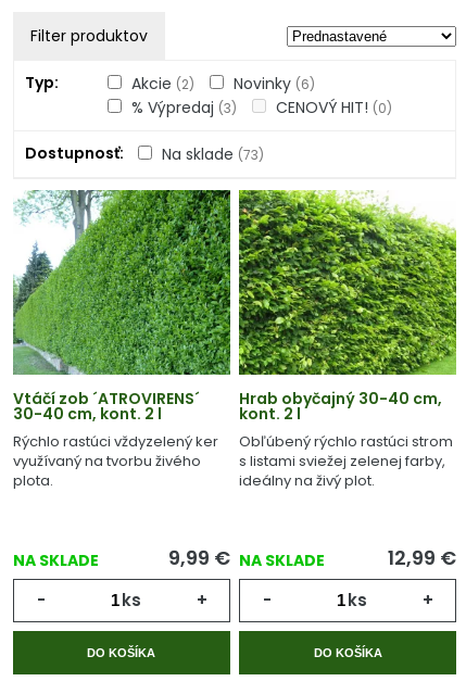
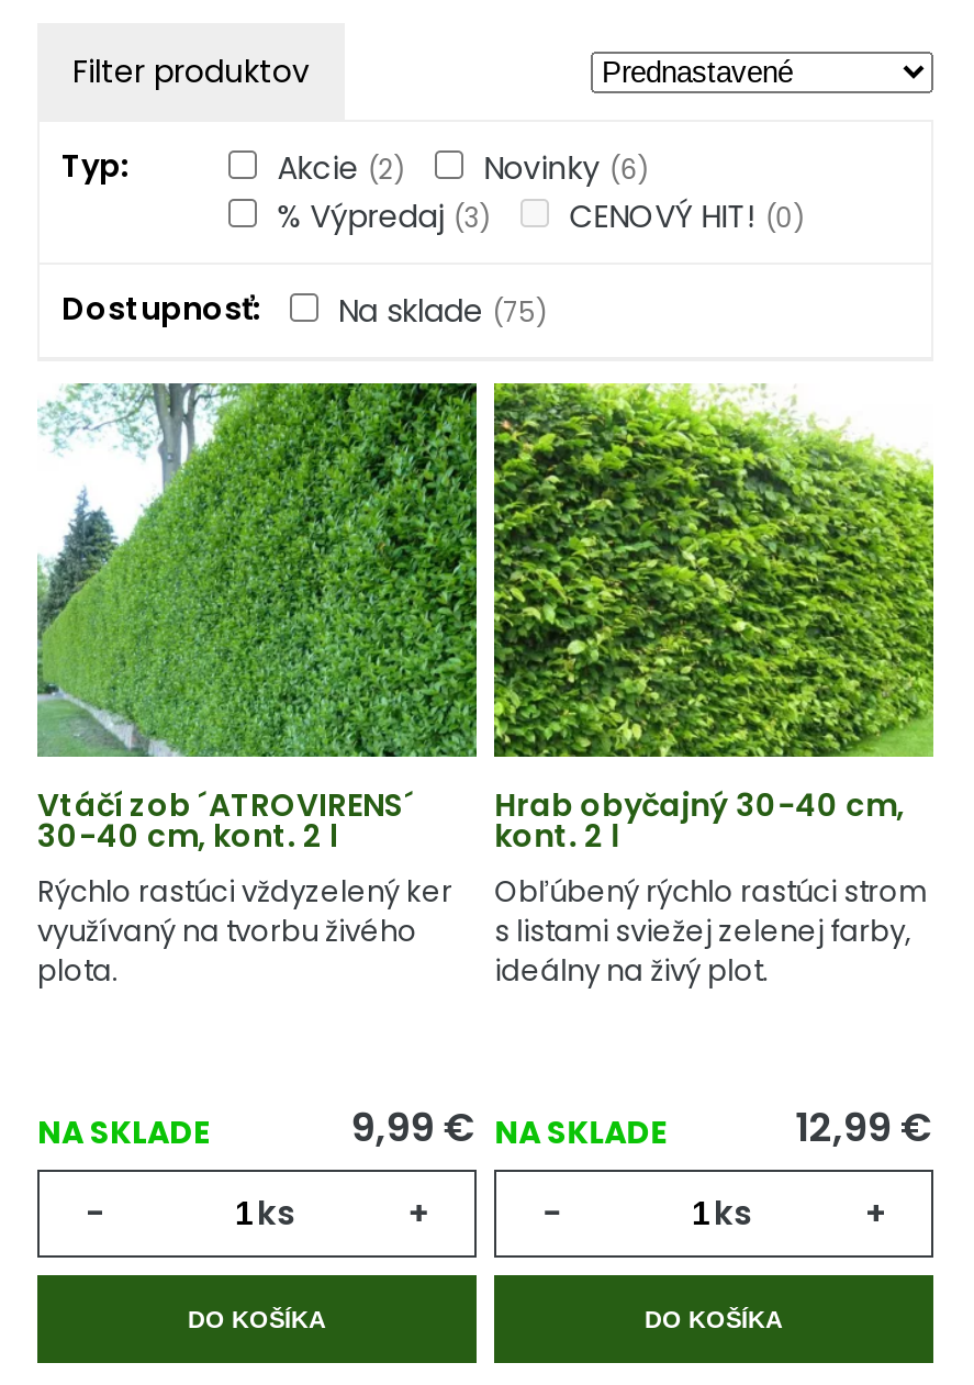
[25,142,264,165] Dostupnosť Na sklade (73) -> [61,287,547,333] Dostupnosť Na sklade (75)

